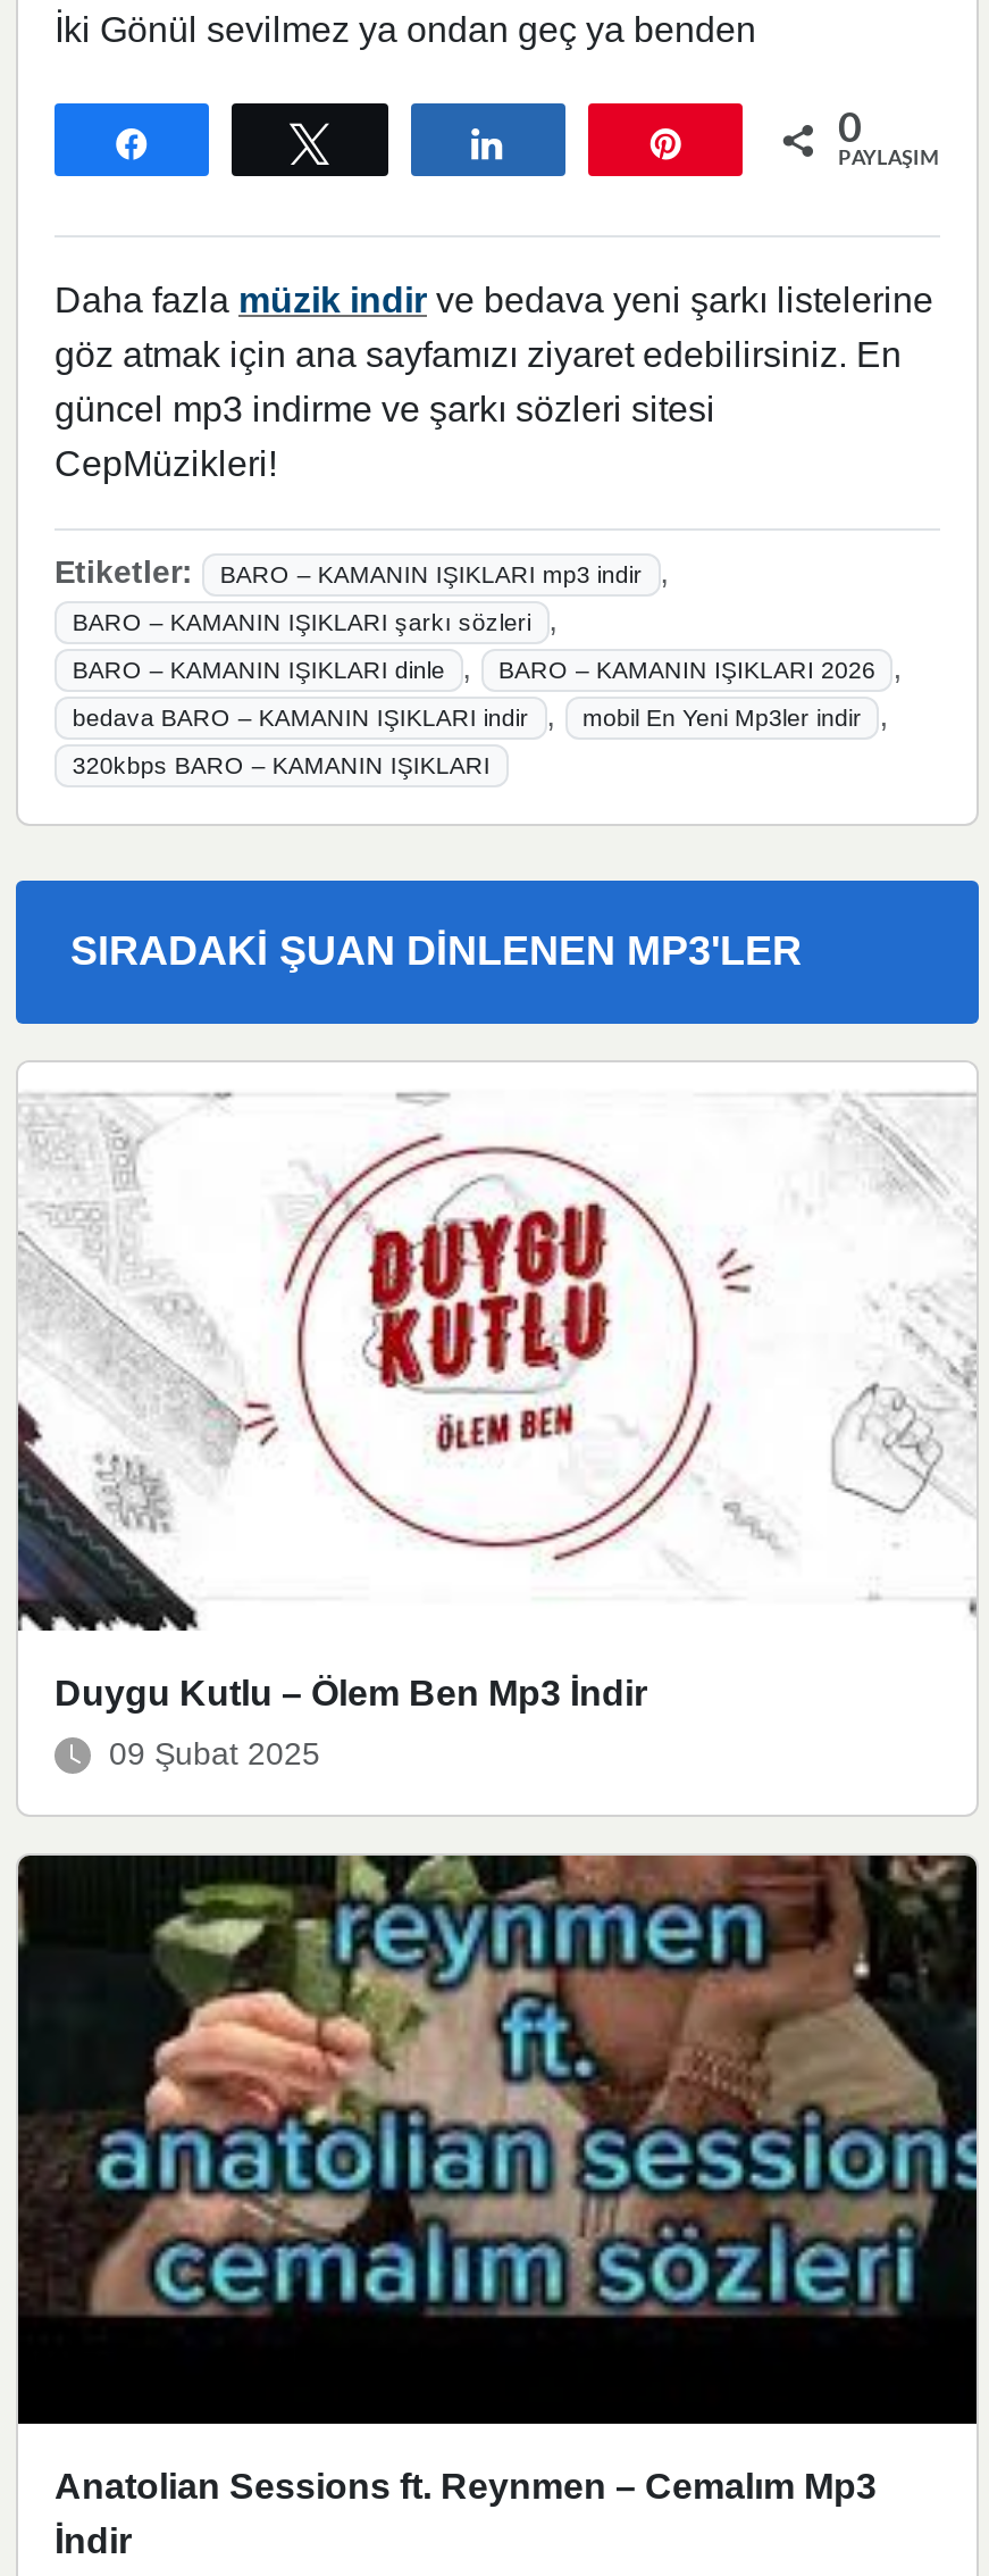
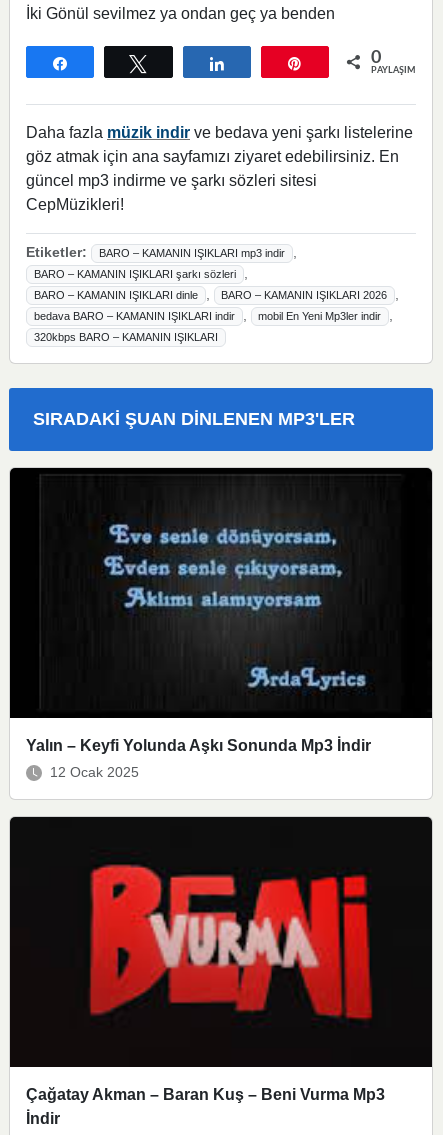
[16,1062,977,1713] [image] | Duygu Kutlu – Ölem Ben Mp3 İndir -> [9,467,433,754] [image] | Yalın – Keyfi Yolunda Aşkı Sonunda Mp3 İndir
[109,1736,320,1772] 09 Şubat 2025 -> [50,764,139,780] 12 Ocak 2025
[16,1853,979,2319] [image] -> [11,816,433,1019] [image]
[55,2468,877,2506] Anatolian Sessions ft. Reynmen – Cemalım Mp3 -> [26,1086,385,1103] Çağatay Akman – Baran Kuş – Beni Vurma Mp3

